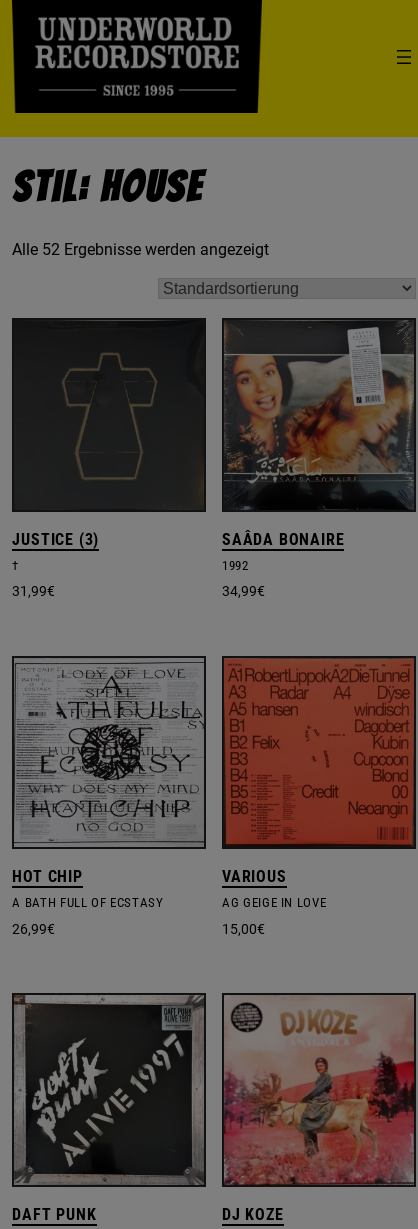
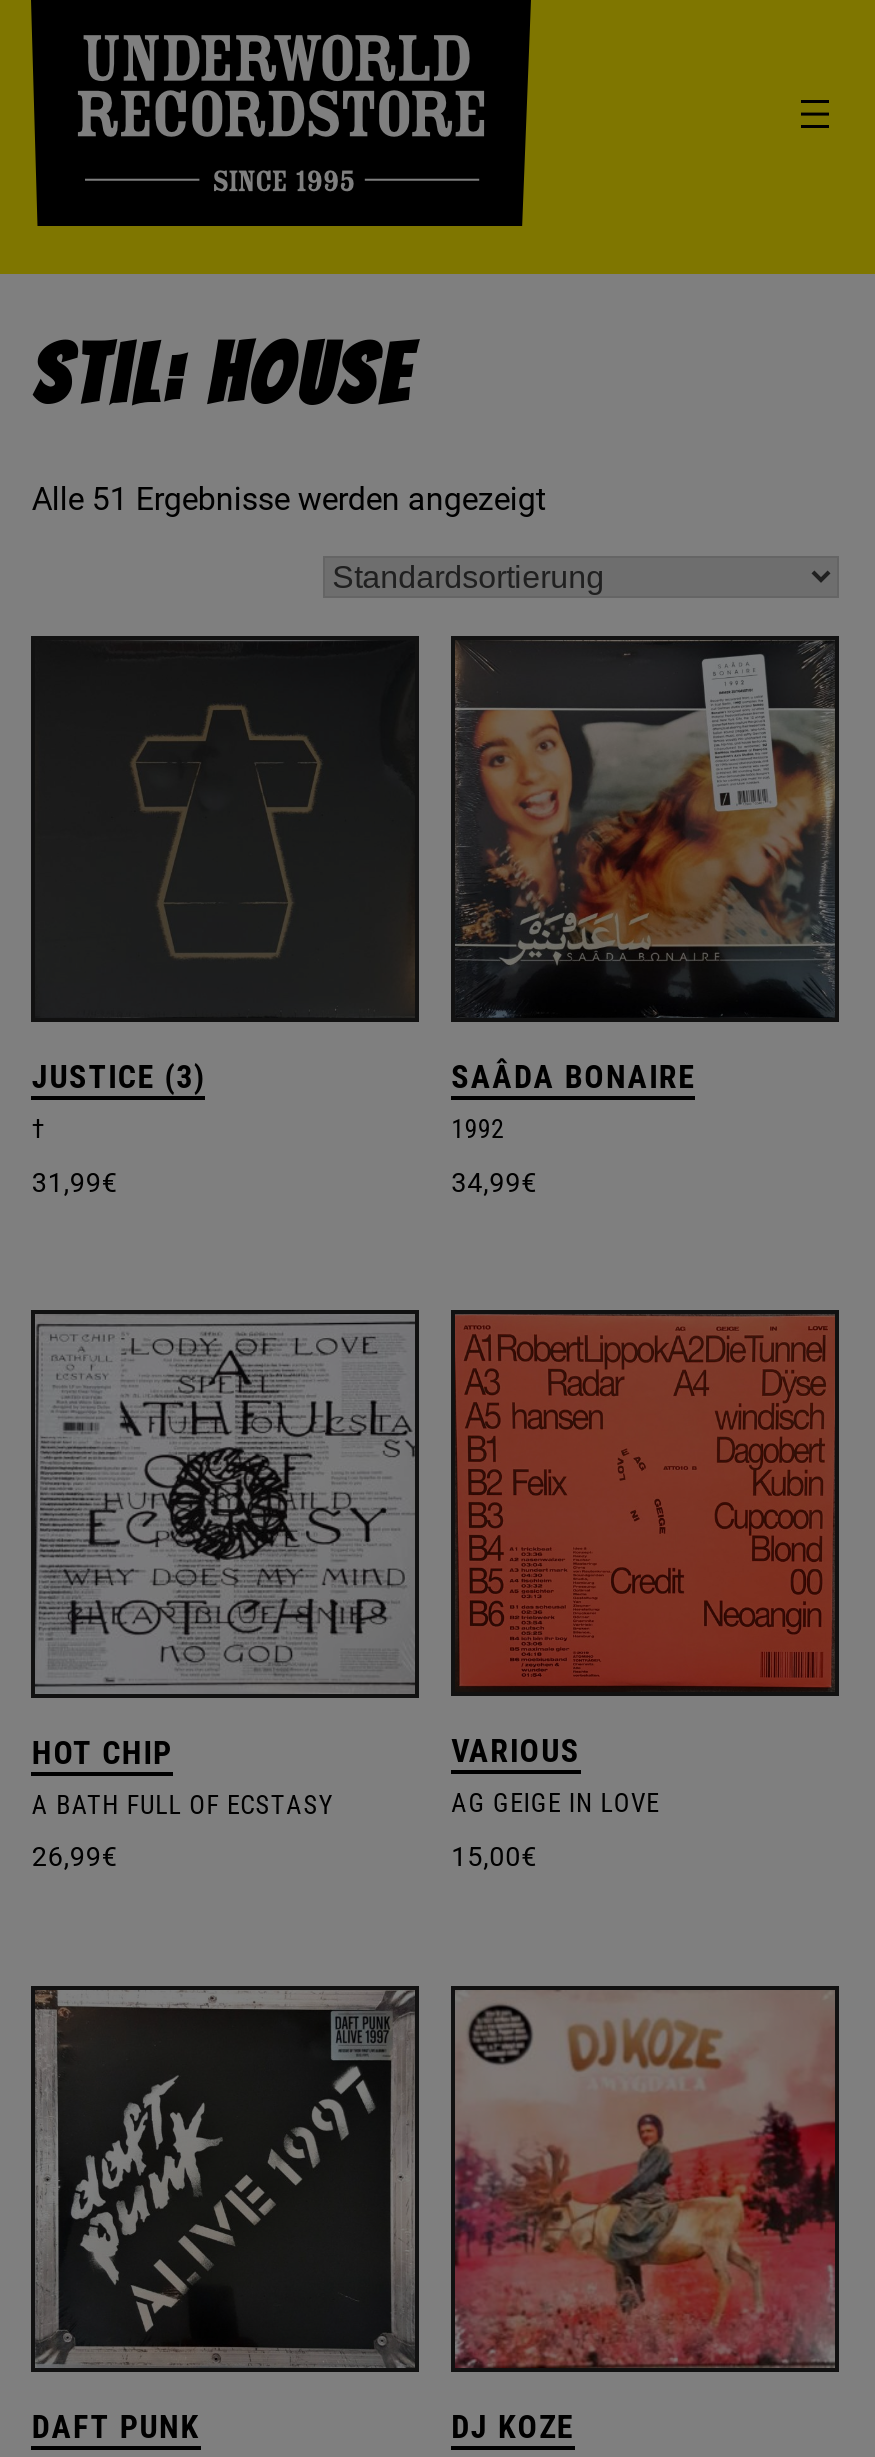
[12,240,269,259] Alle 52 Ergebnisse werden angezeigt -> [32,479,546,517] Alle 51 Ergebnisse werden angezeigt

